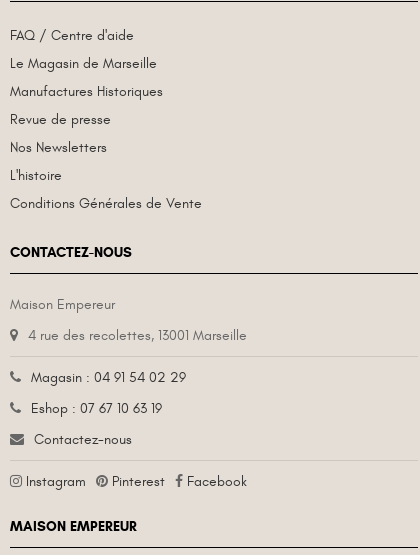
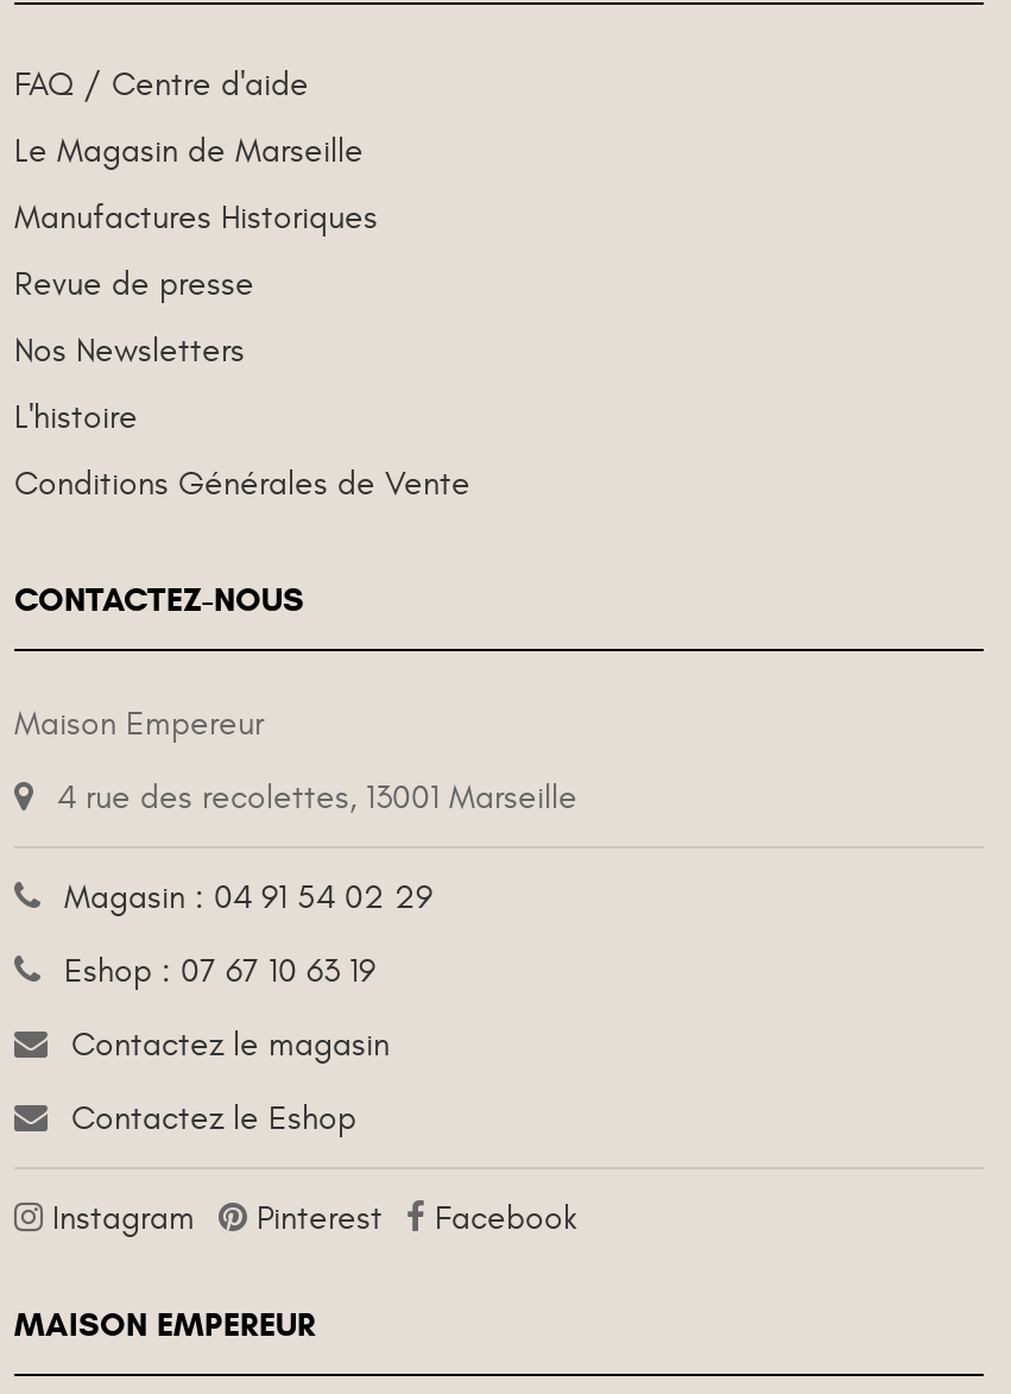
[34,431,132,448] Contactez-nous -> [71,1024,390,1138] Contactez le magasin | Contactez le Eshop

